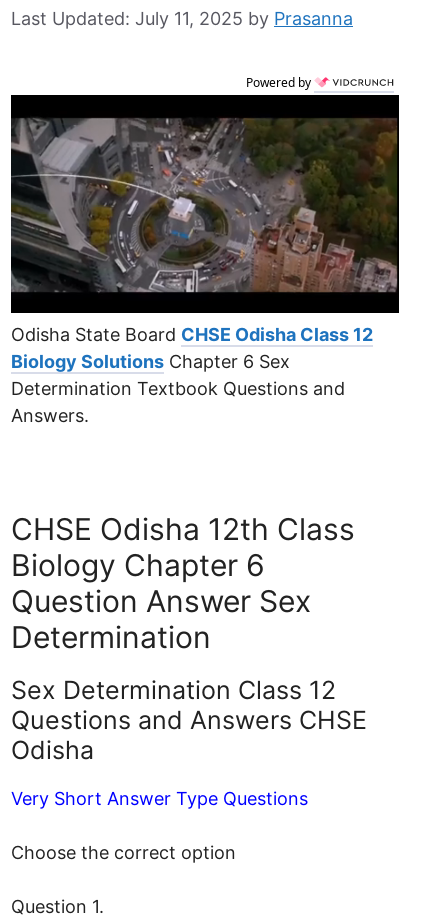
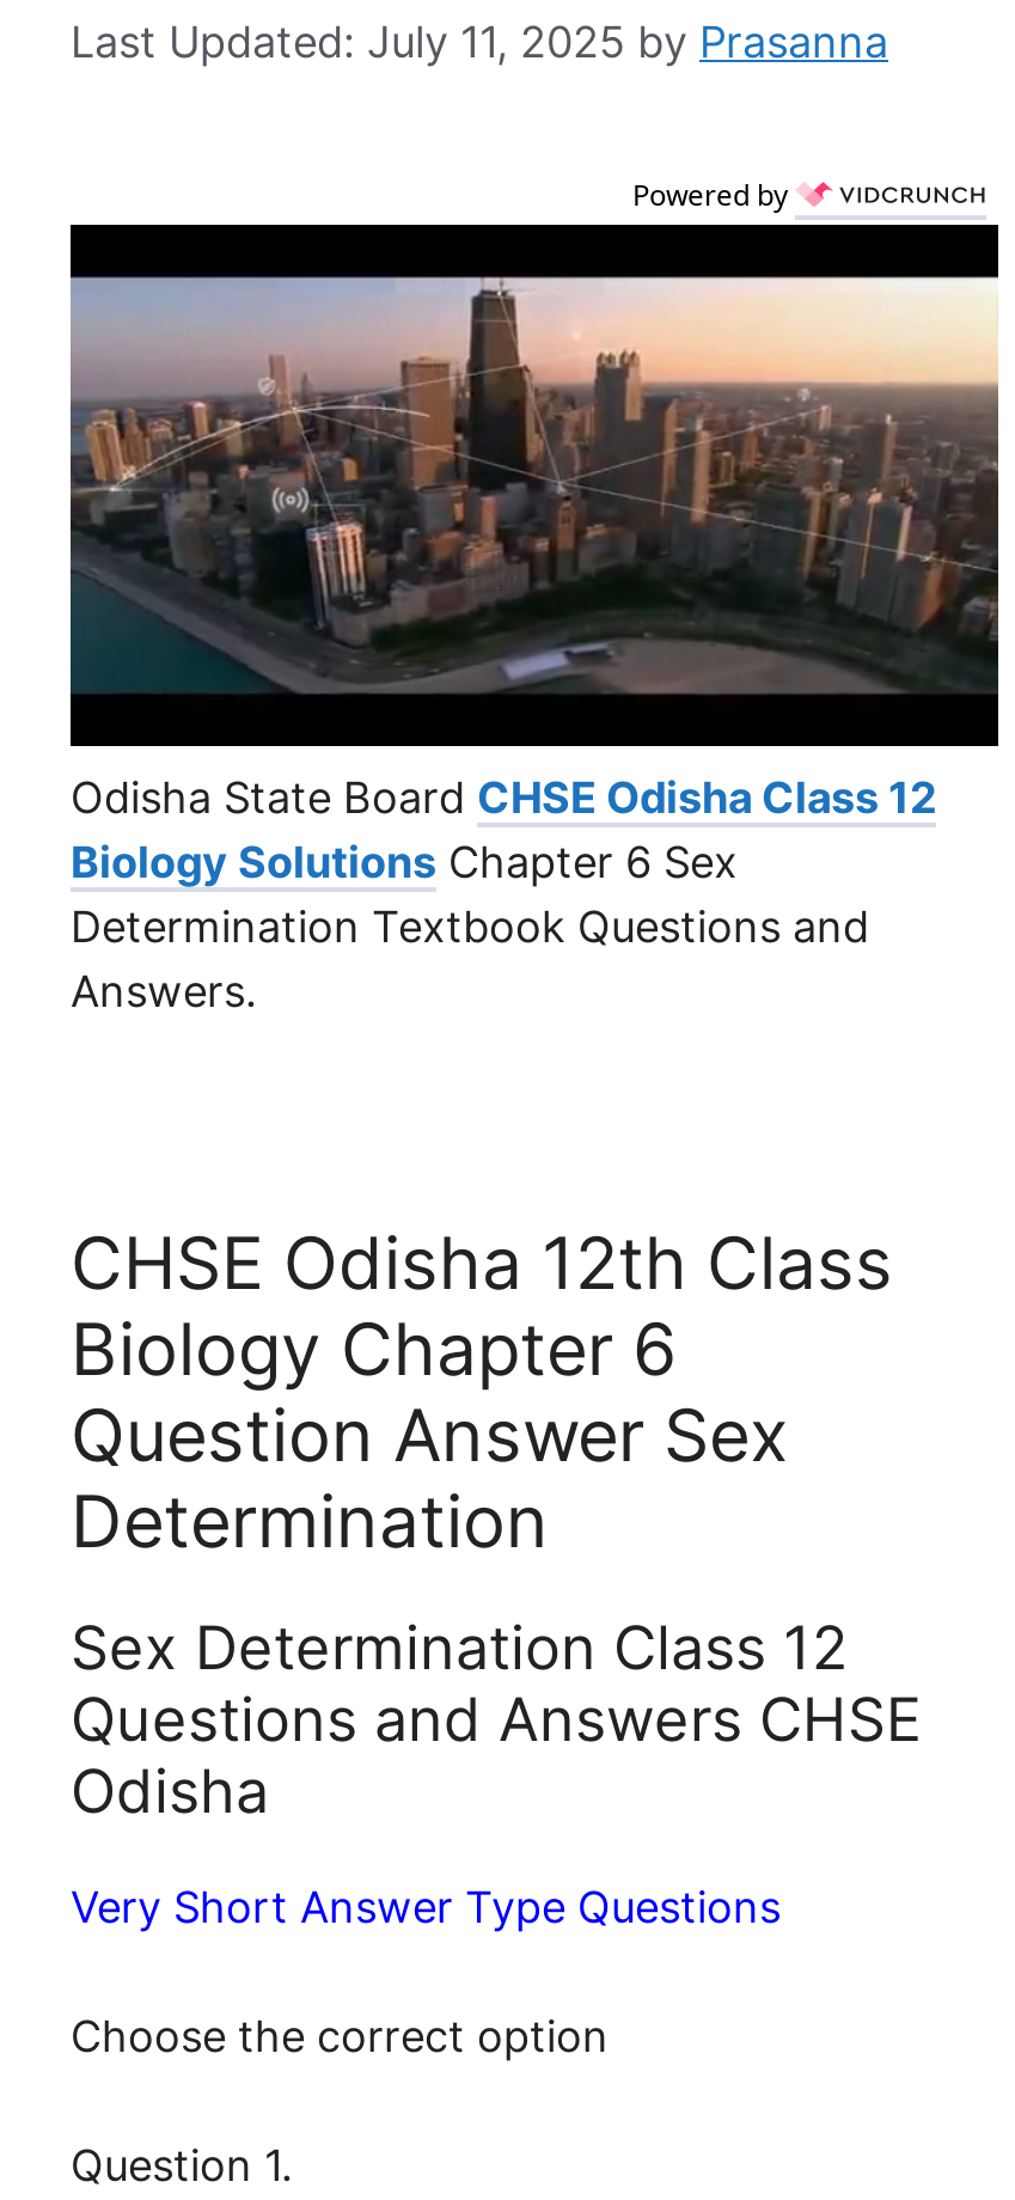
[11,117,400,293] [image] -> [71,275,1001,696] [image]

